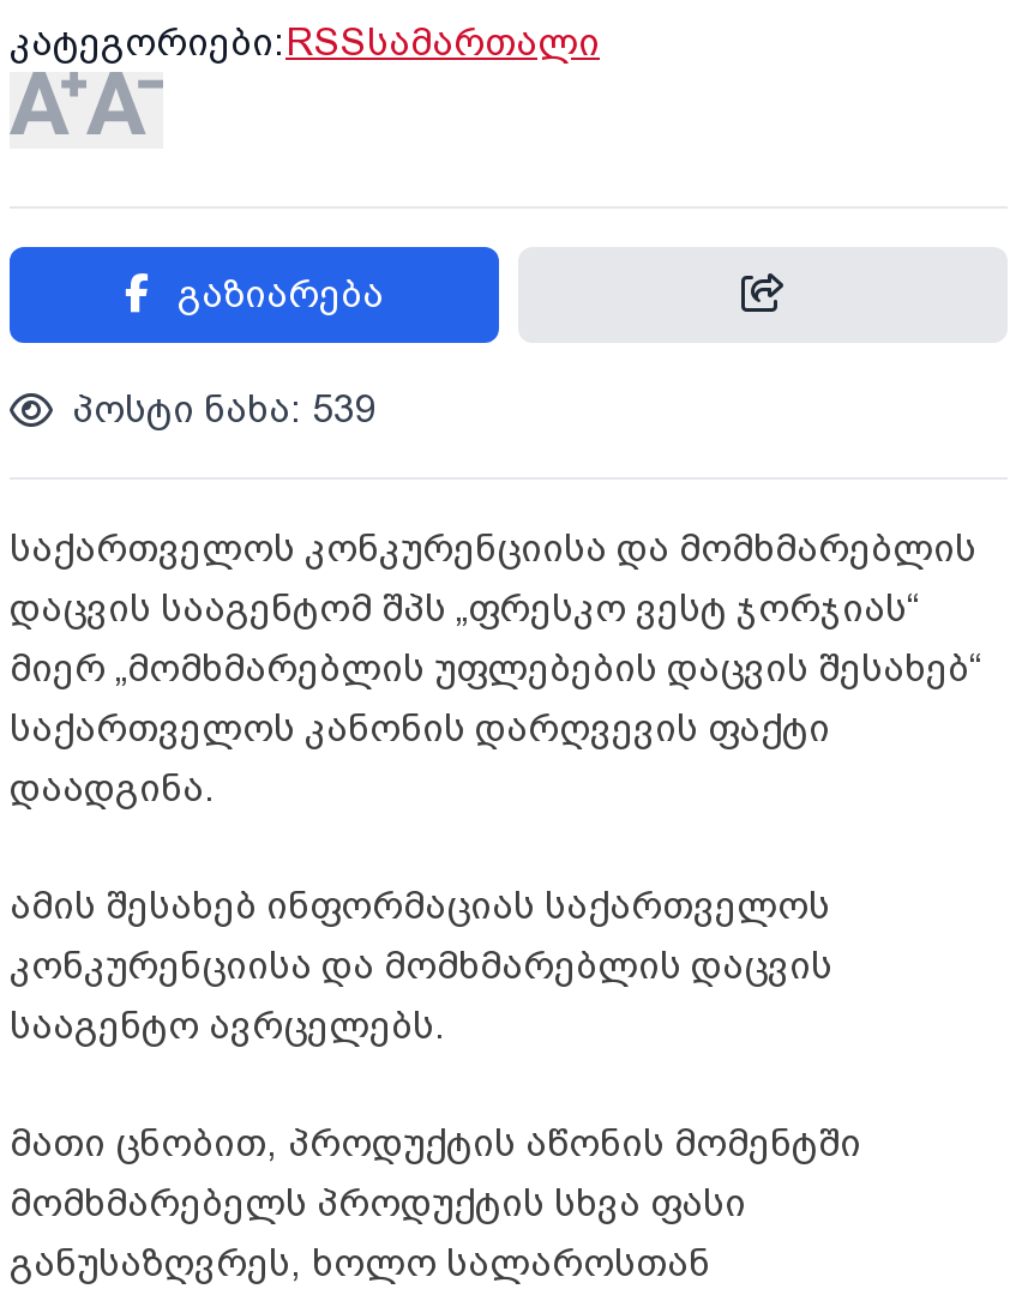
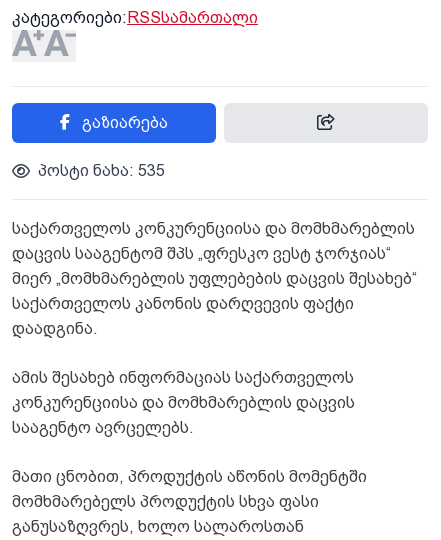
[72,386,377,432] პოსტი ნახა: 539 -> [38,161,165,180] პოსტი ნახა: 535

